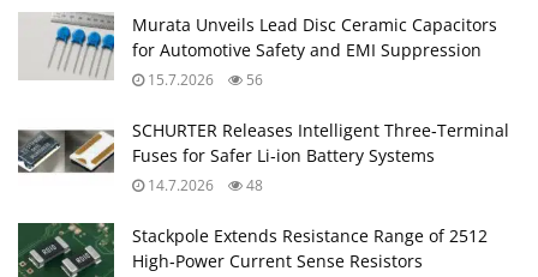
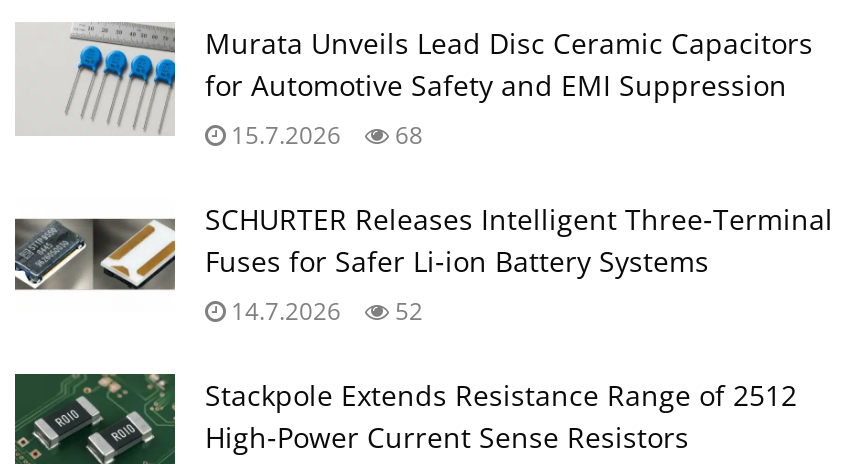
[144,69,263,90] 15.7.2026 56 -> [225,118,423,152] 15.7.2026 68
[144,175,263,195] 14.7.2026 48 -> [225,294,423,328] 14.7.2026 52

